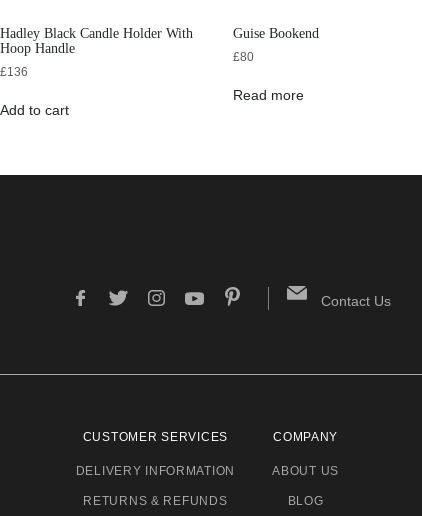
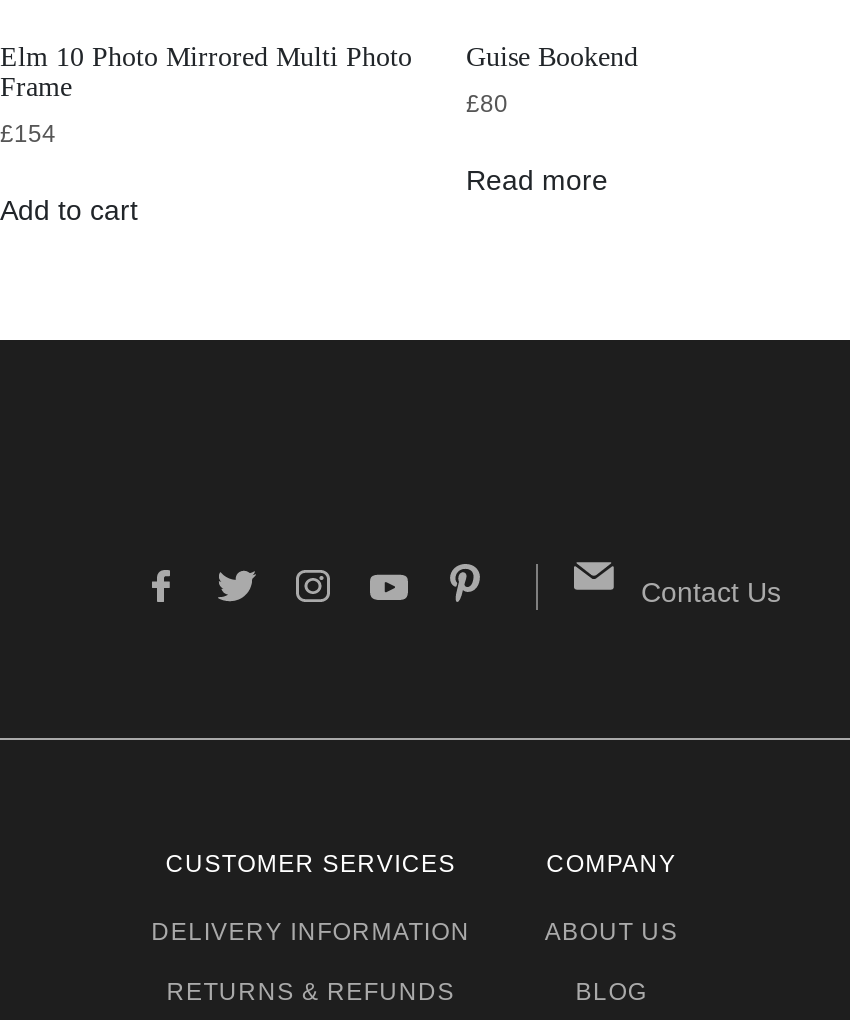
[0,26,193,56] Hadley Black Candle Holder With | Hoop Handle -> [0,43,412,103] Elm 10 Photo Mirrored Multi Photo | Frame
[0,65,28,79] £136 -> [0,121,56,149] £154

